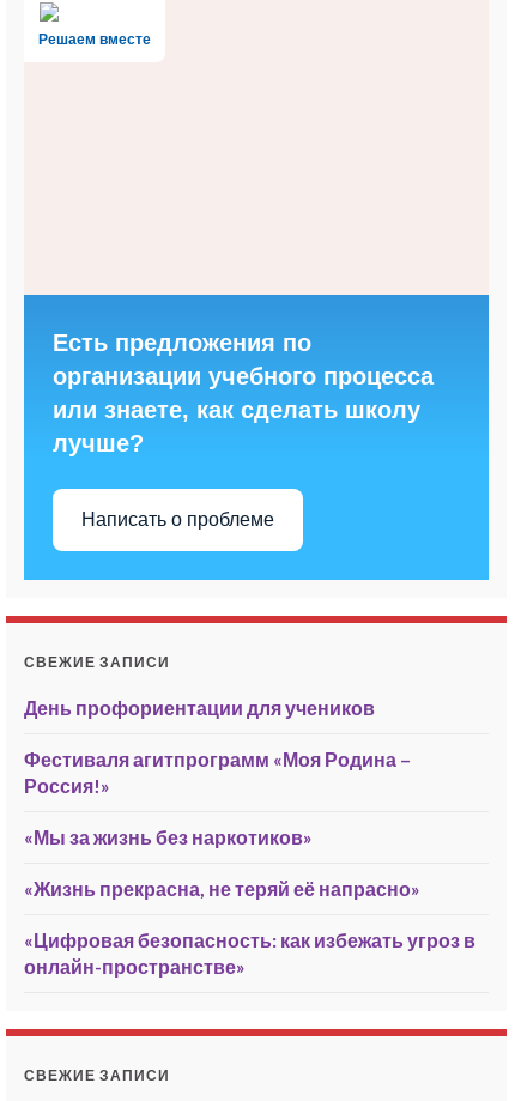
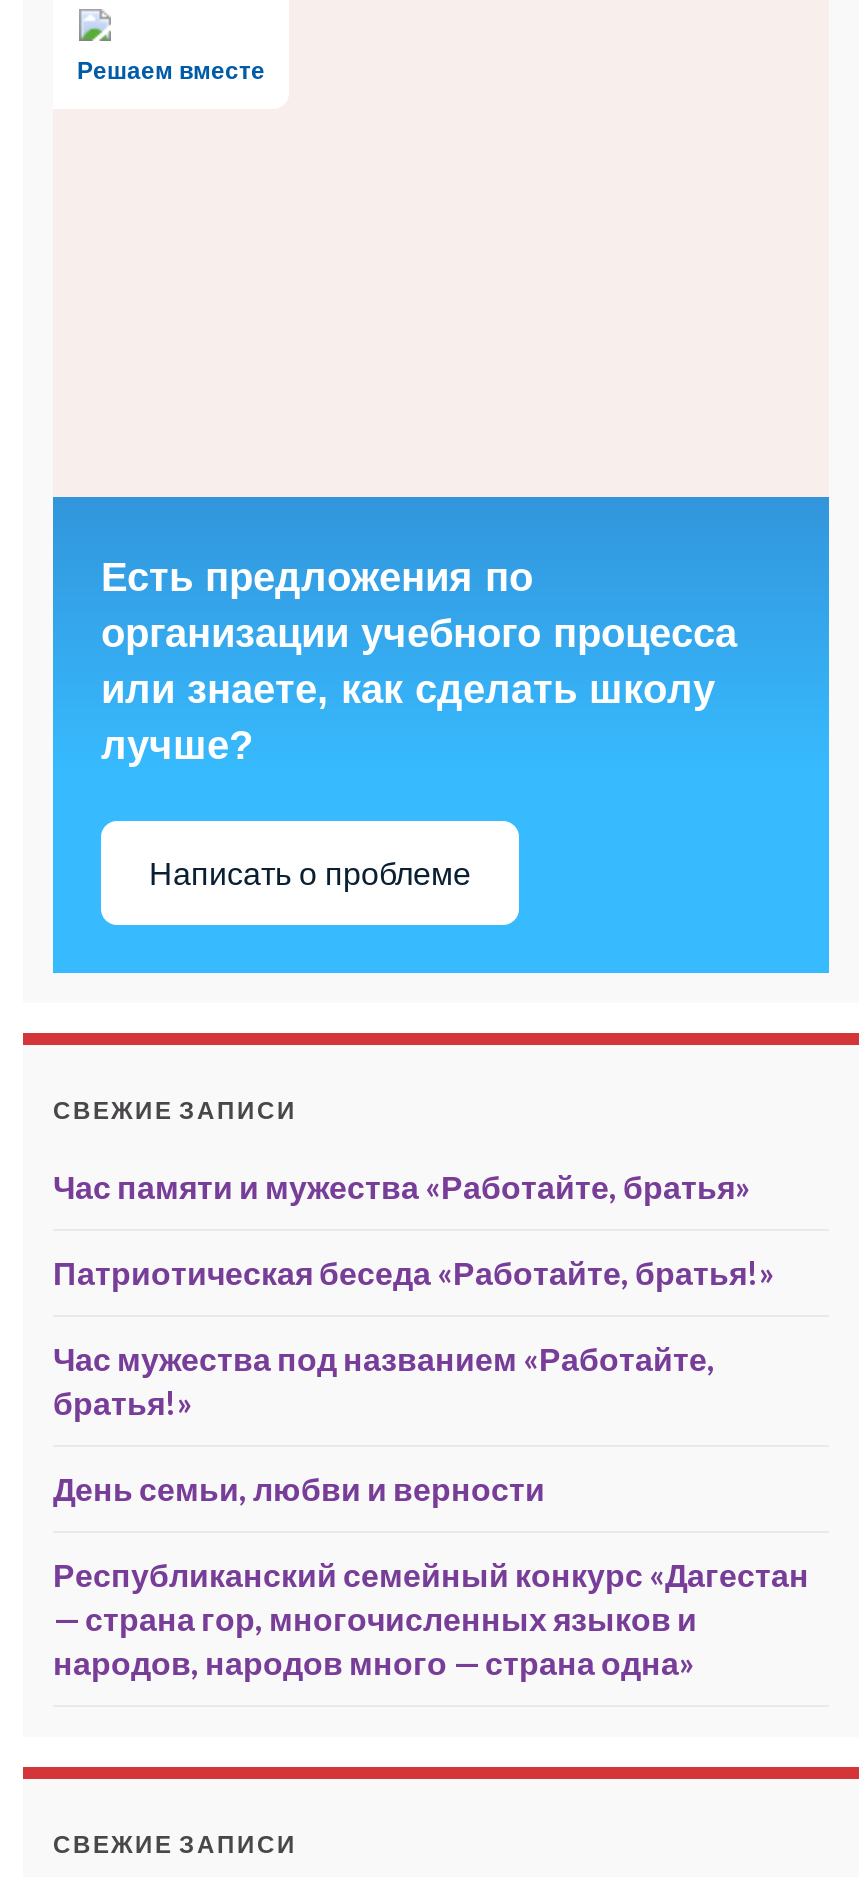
[24,696,375,719] День профориентации для учеников -> [53,1167,751,1205] Час памяти и мужества «Работайте, братья»
[24,747,411,797] Фестиваля агитпрограмм «Моя Родина – | Россия!» -> [53,1253,775,1291] Патриотическая беседа «Работайте, братья!»
[24,825,313,848] «Мы за жизнь без наркотиков» -> [53,1339,715,1421] Час мужества под названием «Работайте, | братья!»
[24,877,420,900] «Жизнь прекрасна, не теряй её напрасно» -> [53,1469,545,1507] День семьи, любви и верности
[24,928,475,977] «Цифровая безопасность: как избежать угроз в | онлайн-пространстве» -> [53,1555,809,1681] Республиканский семейный конкурс «Дагестан | — страна гор, многочисленных языков и | народов, народов много — страна одна»

